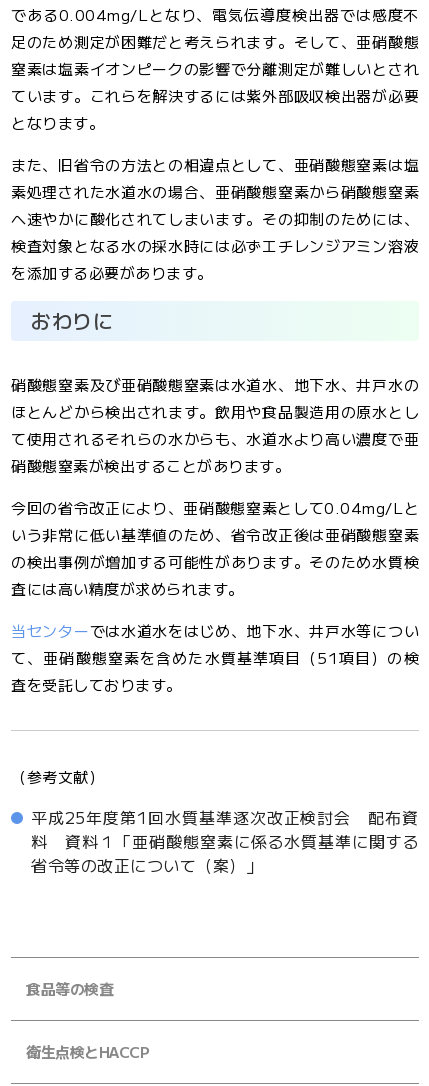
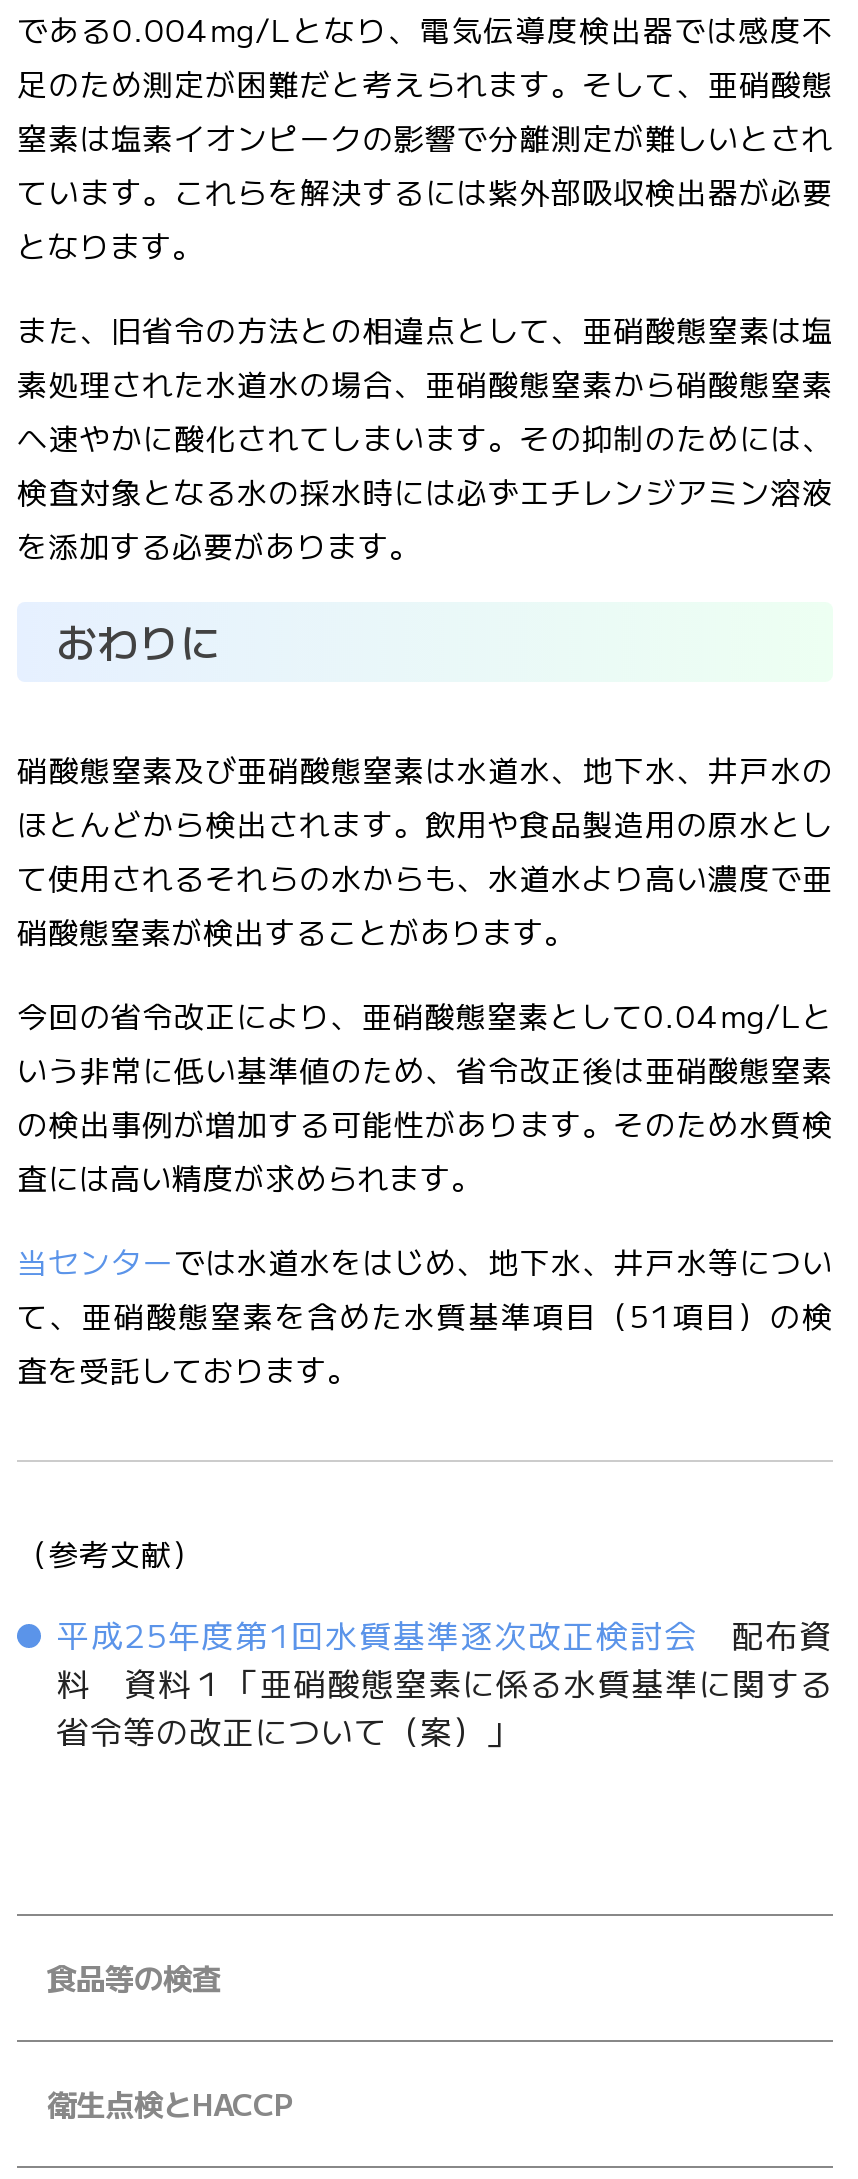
[31,805,419,829] 平成25年度第1回水質基準逐次改正検討会 配布資 -> [57,1610,833,1658] 平成25年度第1回水質基準逐次改正検討会配布資

